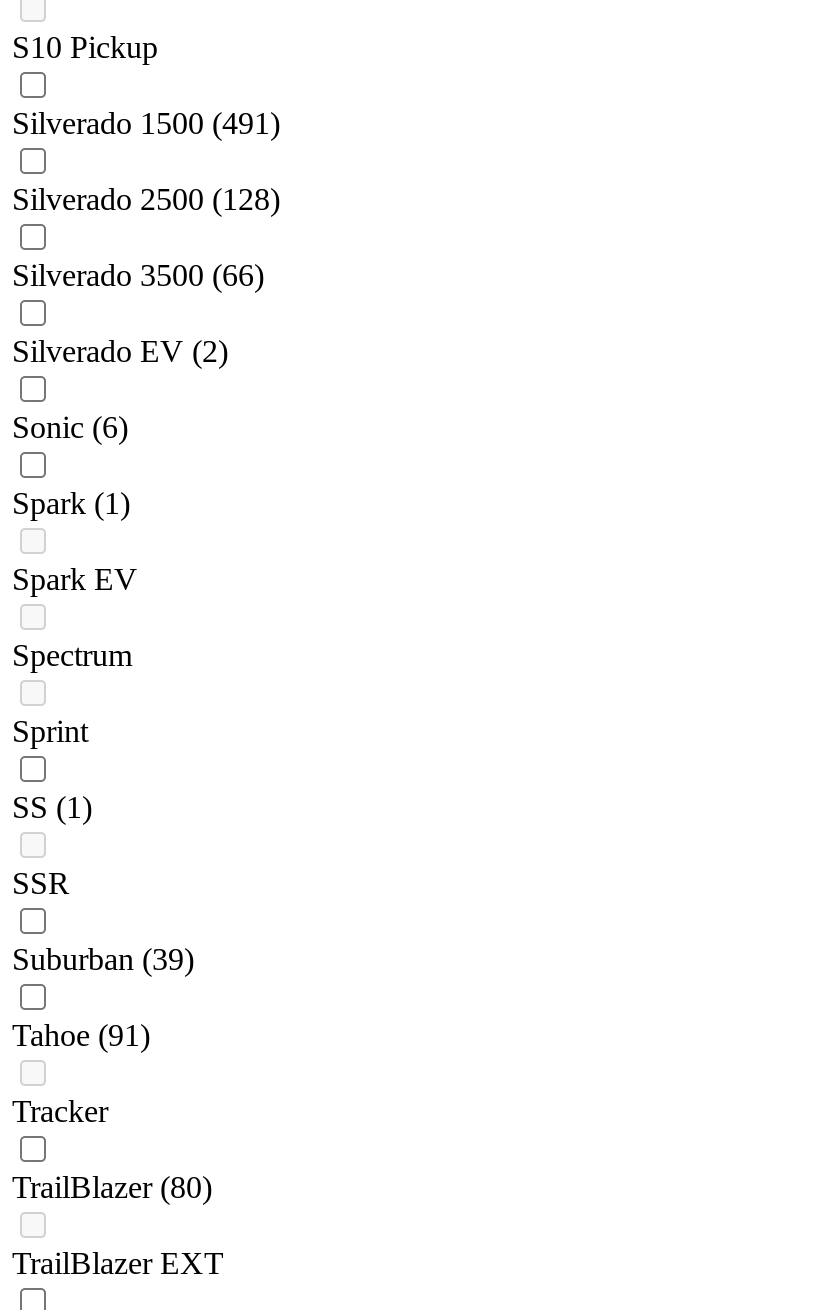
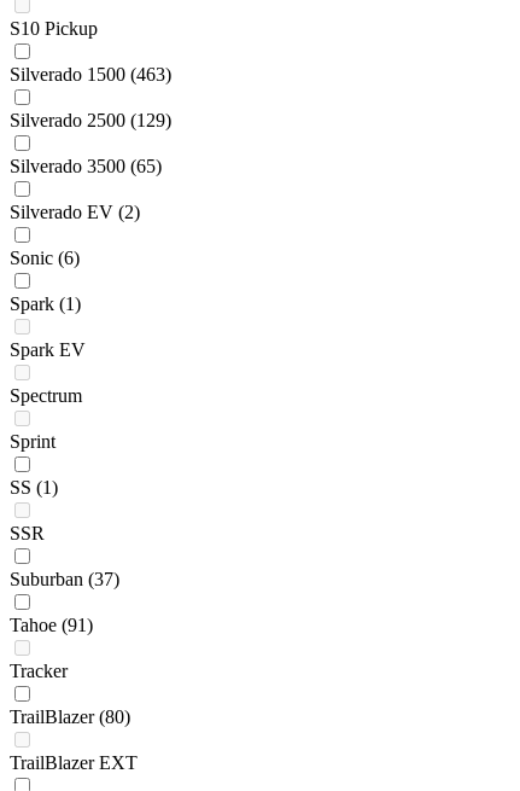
[12,107,280,141] Silverado 1500 (491) -> [10,64,171,85] Silverado 1500 (463)
[12,183,280,217] Silverado 2500 (128) -> [10,110,171,131] Silverado 2500 (129)
[12,259,264,293] Silverado 3500 (66) -> [10,156,162,177] Silverado 3500 (65)
[12,943,194,977] Suburban (39) -> [10,569,119,590] Suburban (37)

